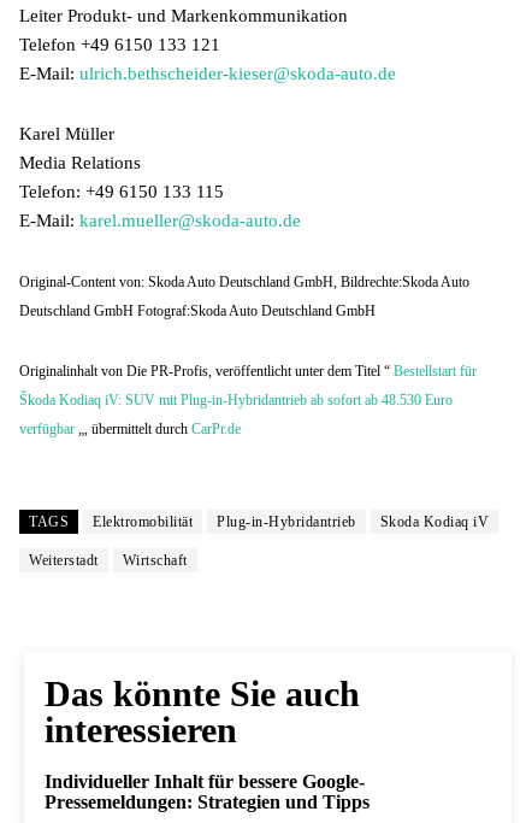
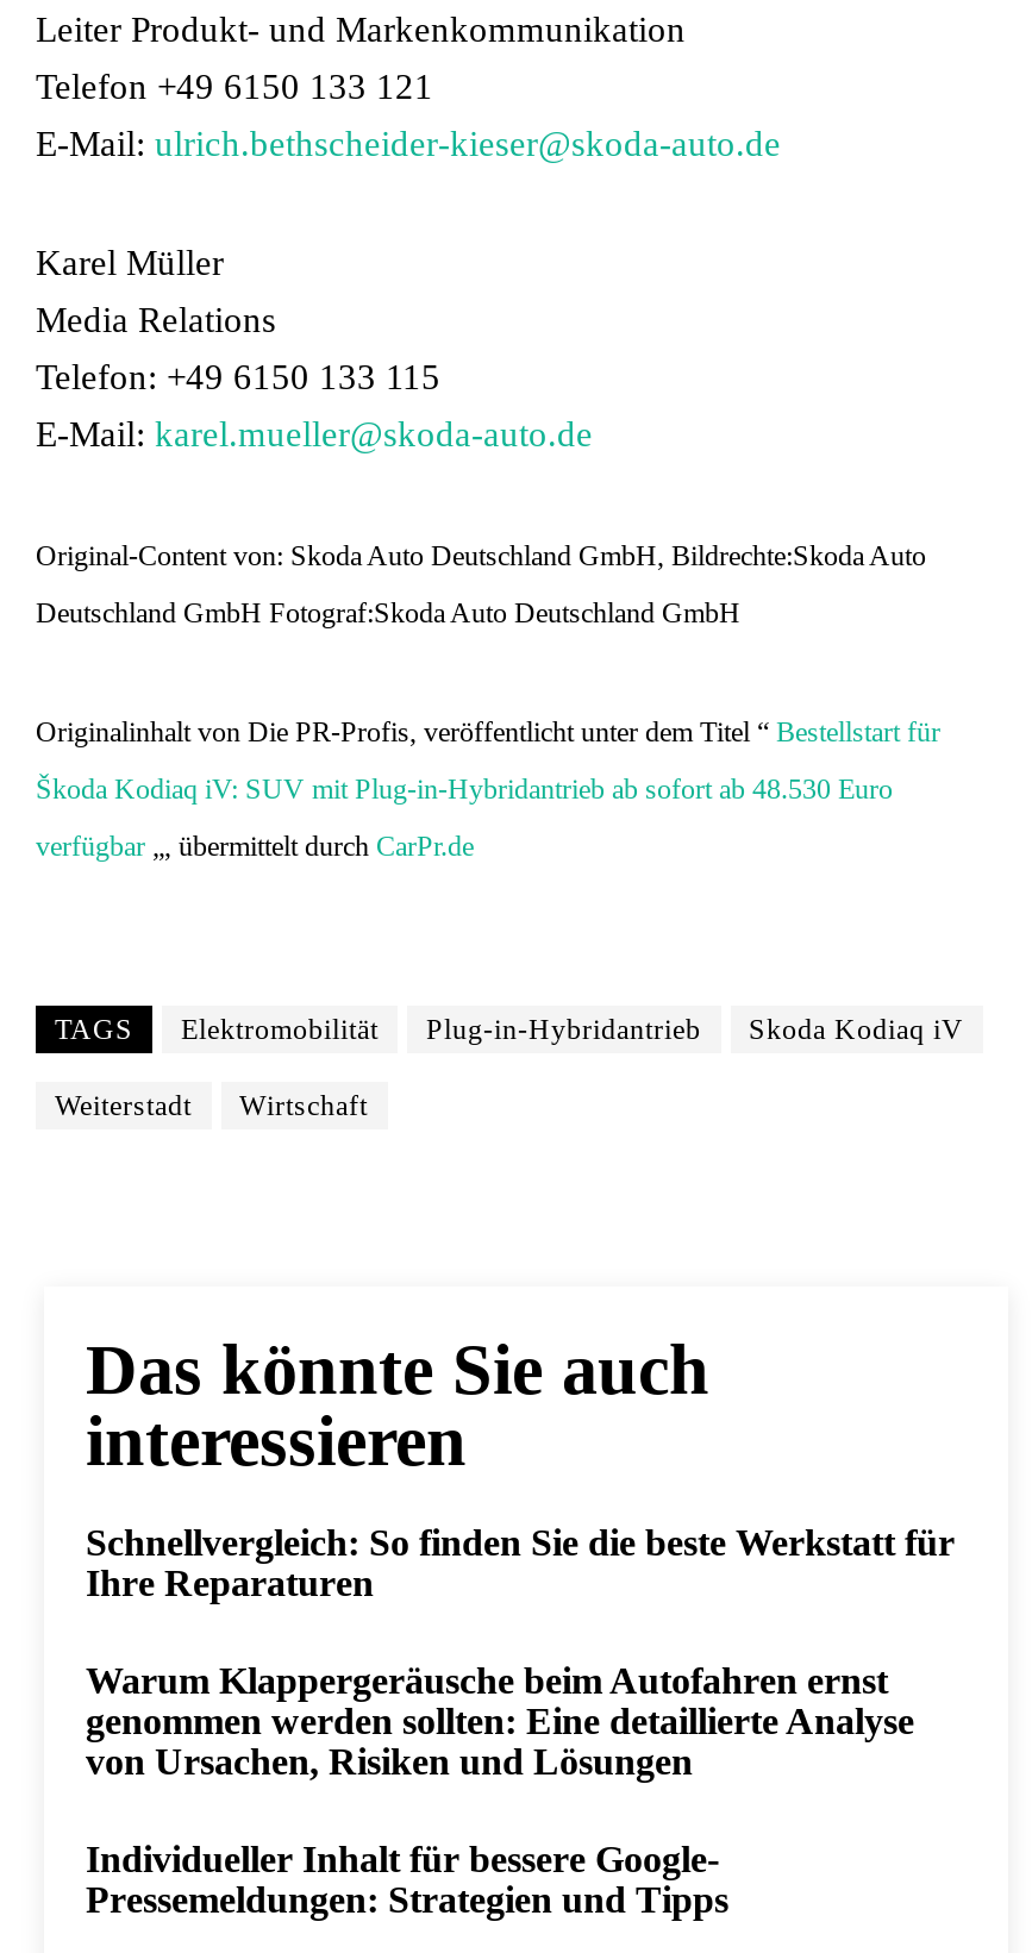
none -> [86,1522,955,1782] Schnellvergleich: So finden Sie die beste Werkstatt für | Ihre Reparaturen | Warum Klappergeräusche beim Autofahren ernst | genommen werden sollten: Eine detaillierte Analyse | von Ursachen, Risiken und Lösungen

